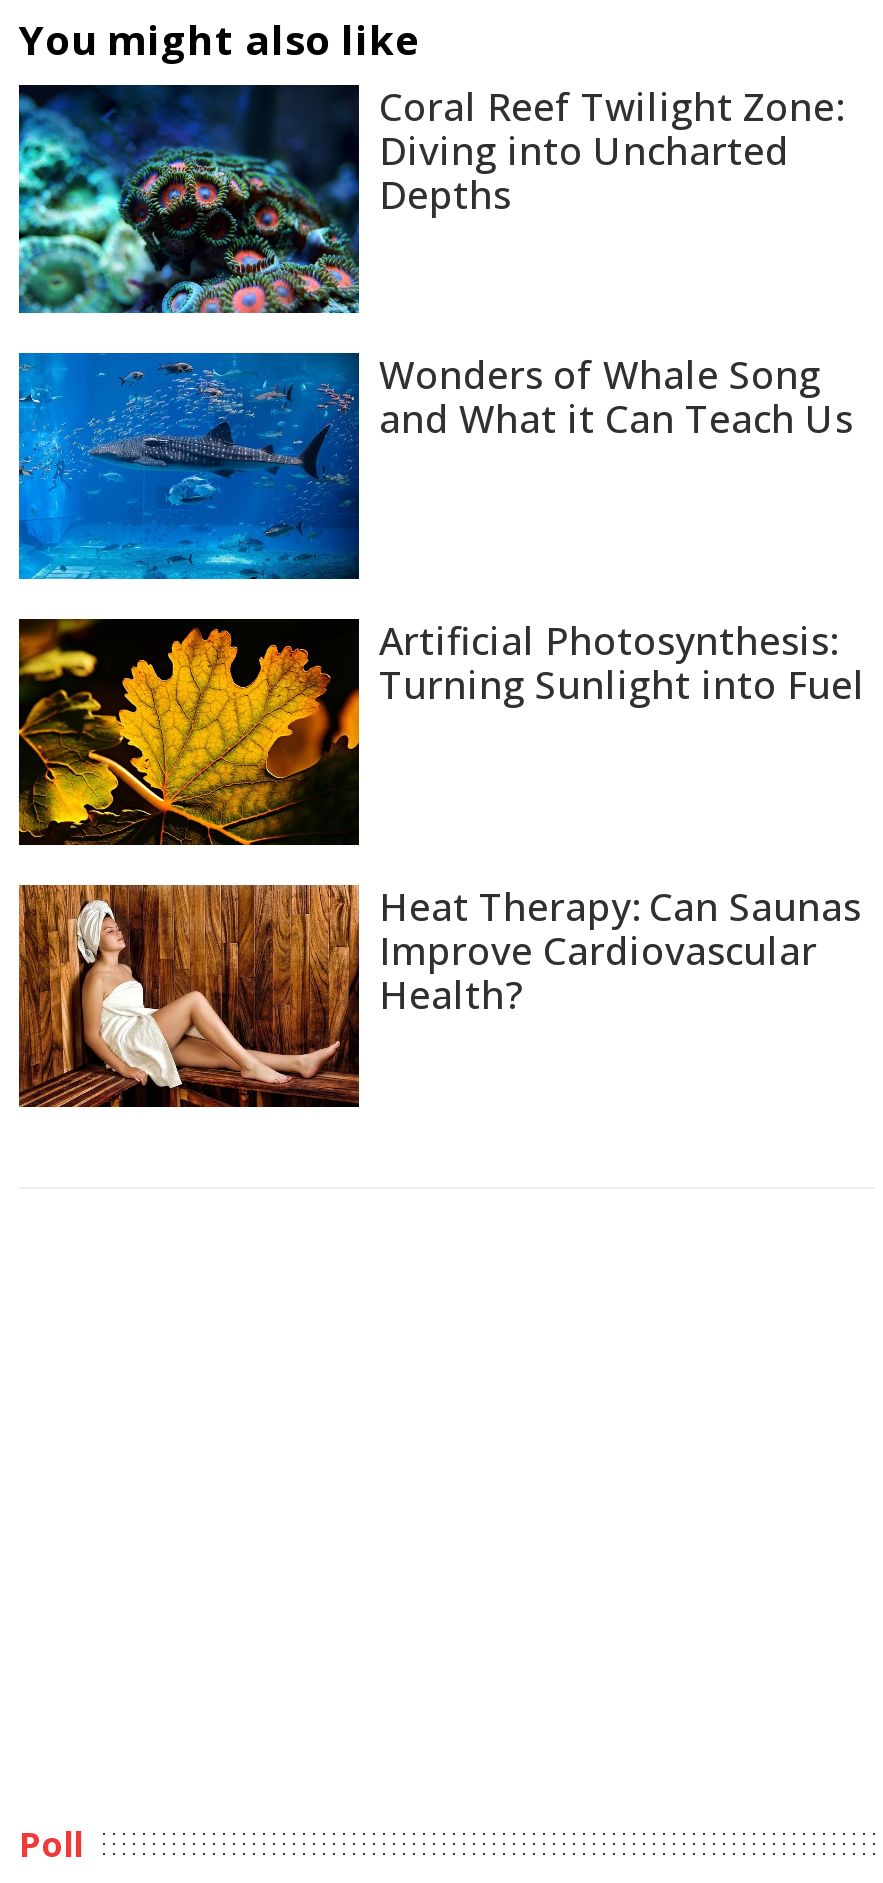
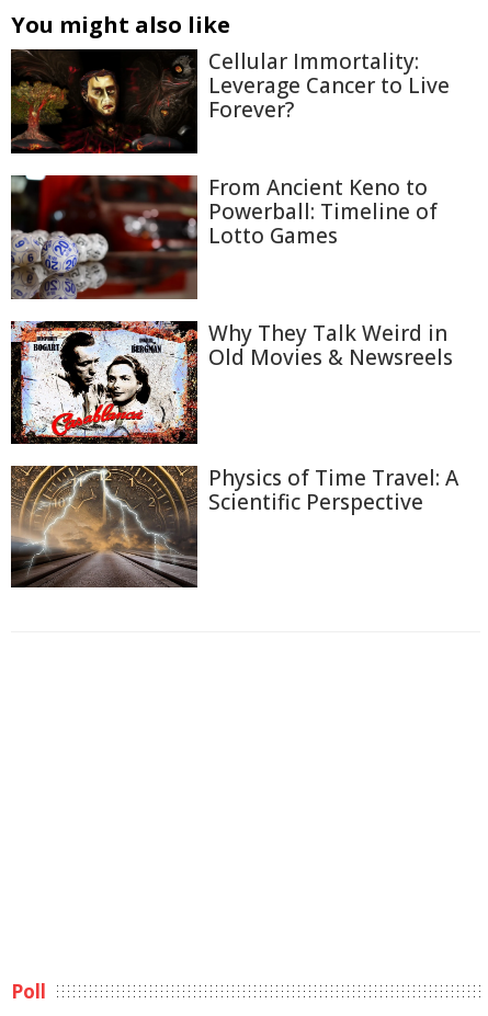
[17,81,843,315] [image] | Coral Reef Twilight Zone: | Diving into Uncharted | Depths -> [10,47,450,155] [image] | Cellular Immortality: | Leverage Cancer to Live | Forever?
[17,348,853,581] [image] | Wonders of Whale Song | and What it Can Teach Us -> [10,173,438,300] [image] | From Ancient Keno to | Powerball: Timeline of | Lotto Games
[17,615,865,847] [image] | Artificial Photosynthesis: | Turning Sunlight into Fuel -> [10,319,453,445] [image] | Why They Talk Weird in | Old Movies & Newsreels
[19,882,861,1109] [image] | Heat Therapy: Can Saunas | Improve Cardiovascular | Health? -> [10,464,458,589] [image] | Physics of Time Travel: A | Scientific Perspective

